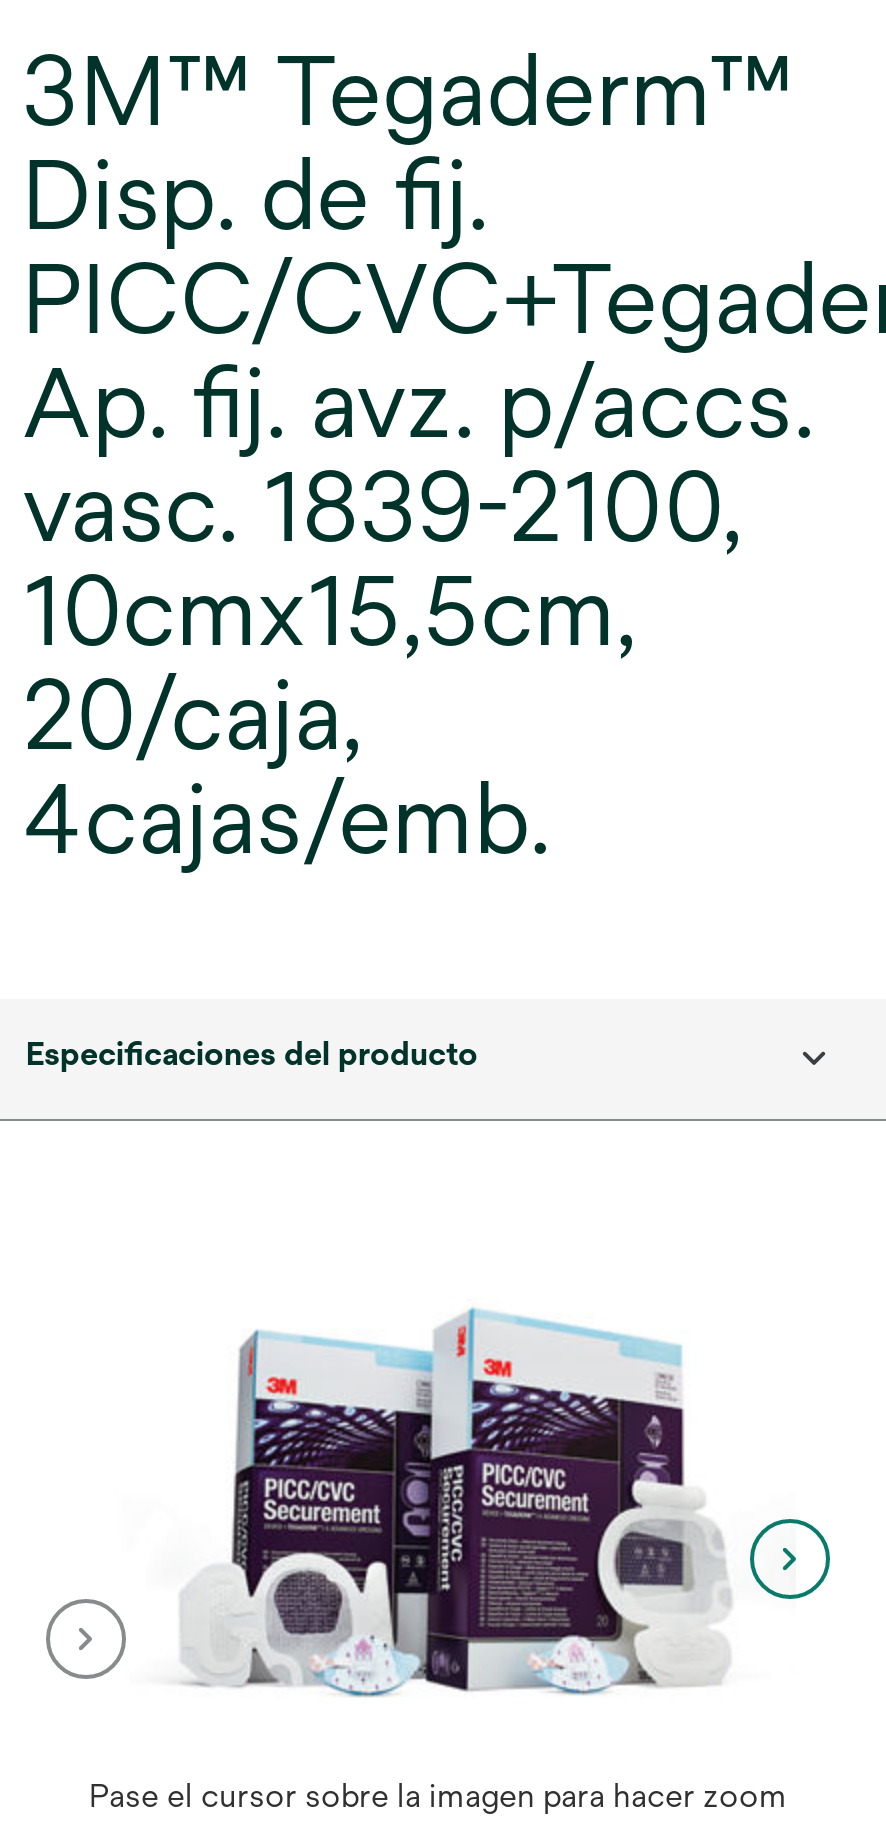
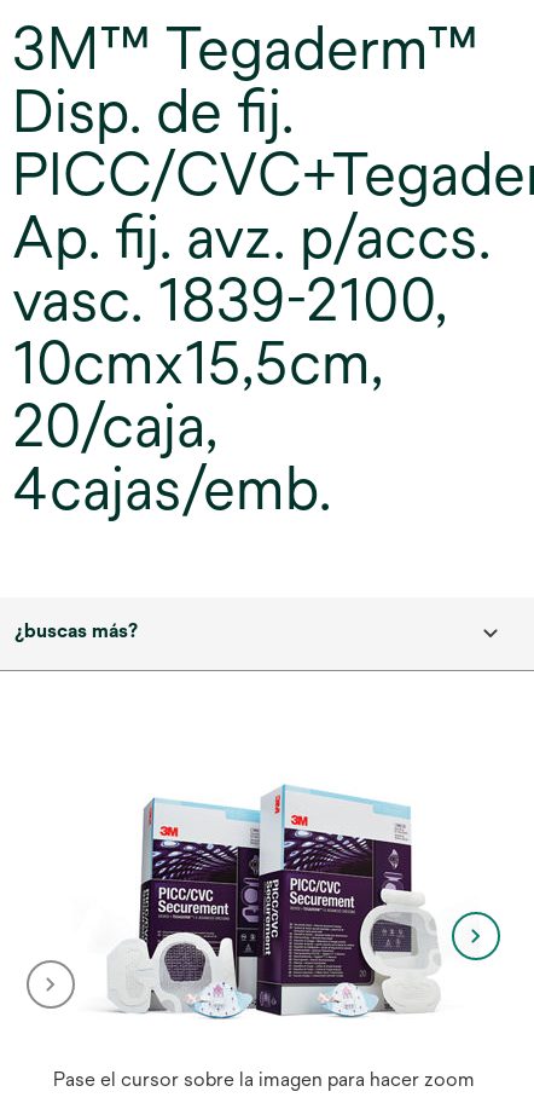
[26,1035,478,1073] Especificaciones del producto -> [14,619,138,642] ¿buscas más?

